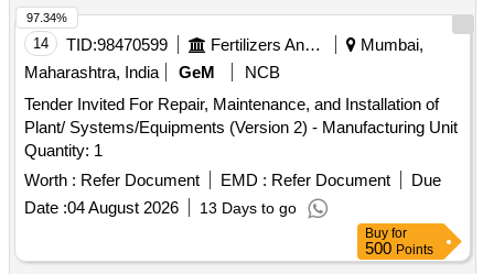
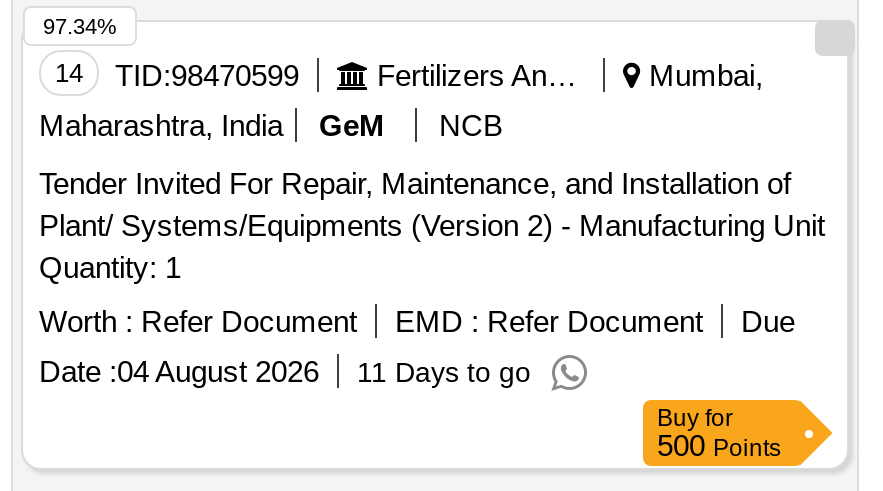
[24,198,297,217] Date : 04 August 2026 13 Days to go -> [39,354,531,388] Date : 04 August 2026 11 Days to go

